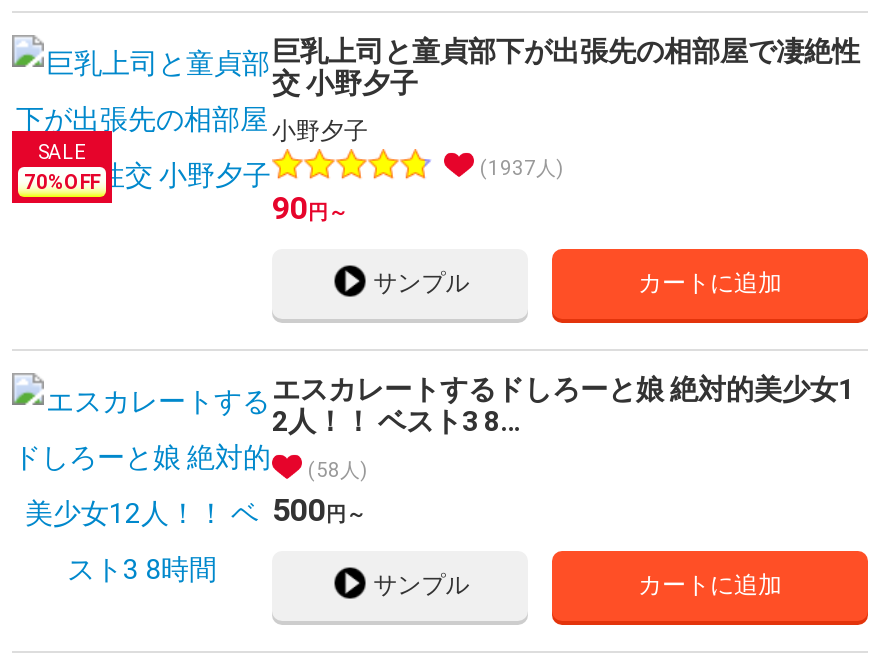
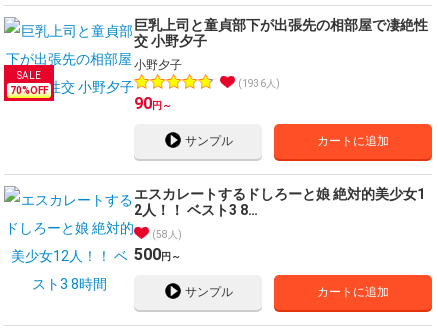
[488,157,556,179] 1937人 -> [242,78,276,89] 1936人

